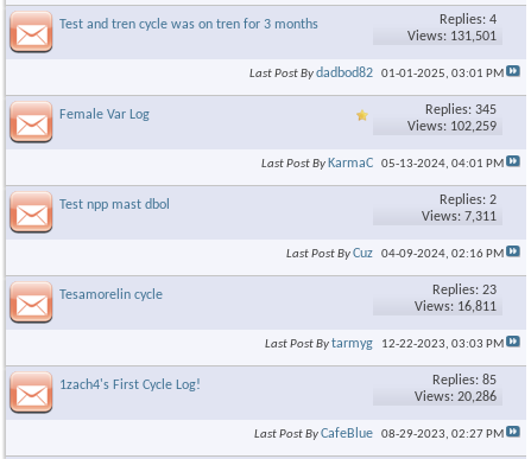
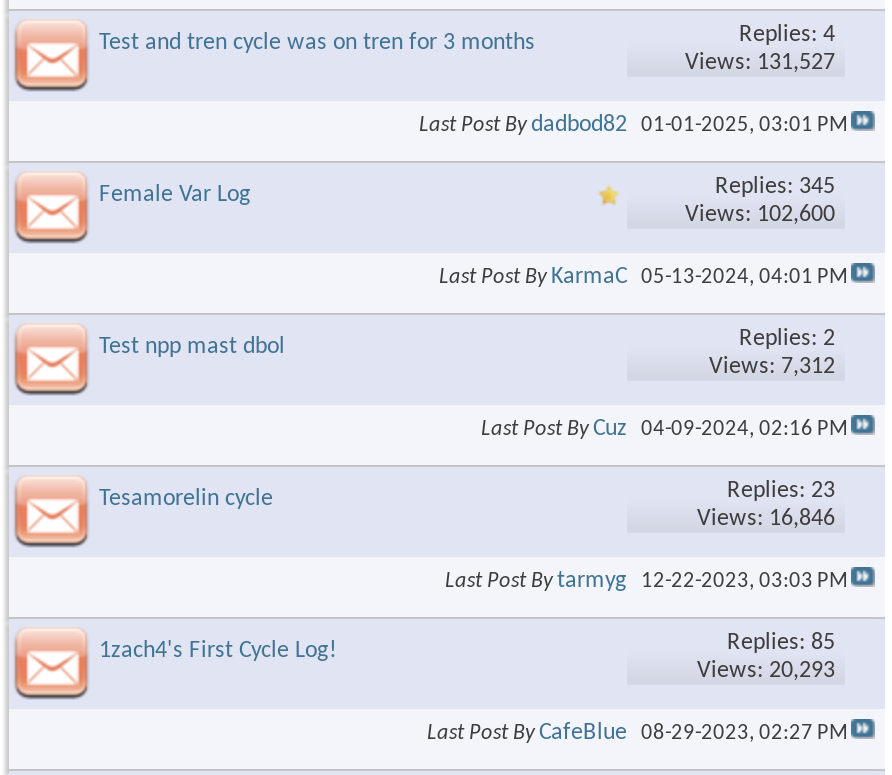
[407,30,497,44] Views: 131,501 -> [685,51,835,75] Views: 131,527
[407,120,497,134] Views: 102,259 -> [685,203,835,227] Views: 102,600
[422,210,497,224] Views: 7,311 -> [709,355,835,379] Views: 7,312
[415,300,497,314] Views: 16,811 -> [697,507,835,531] Views: 16,846
[415,390,497,404] Views: 20,286 -> [697,659,835,683] Views: 20,293

